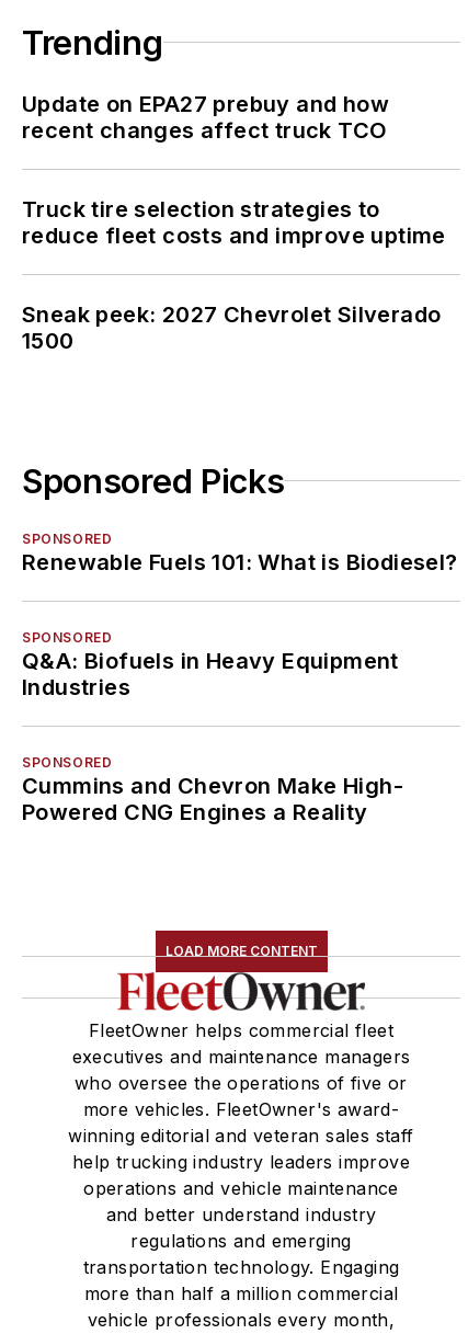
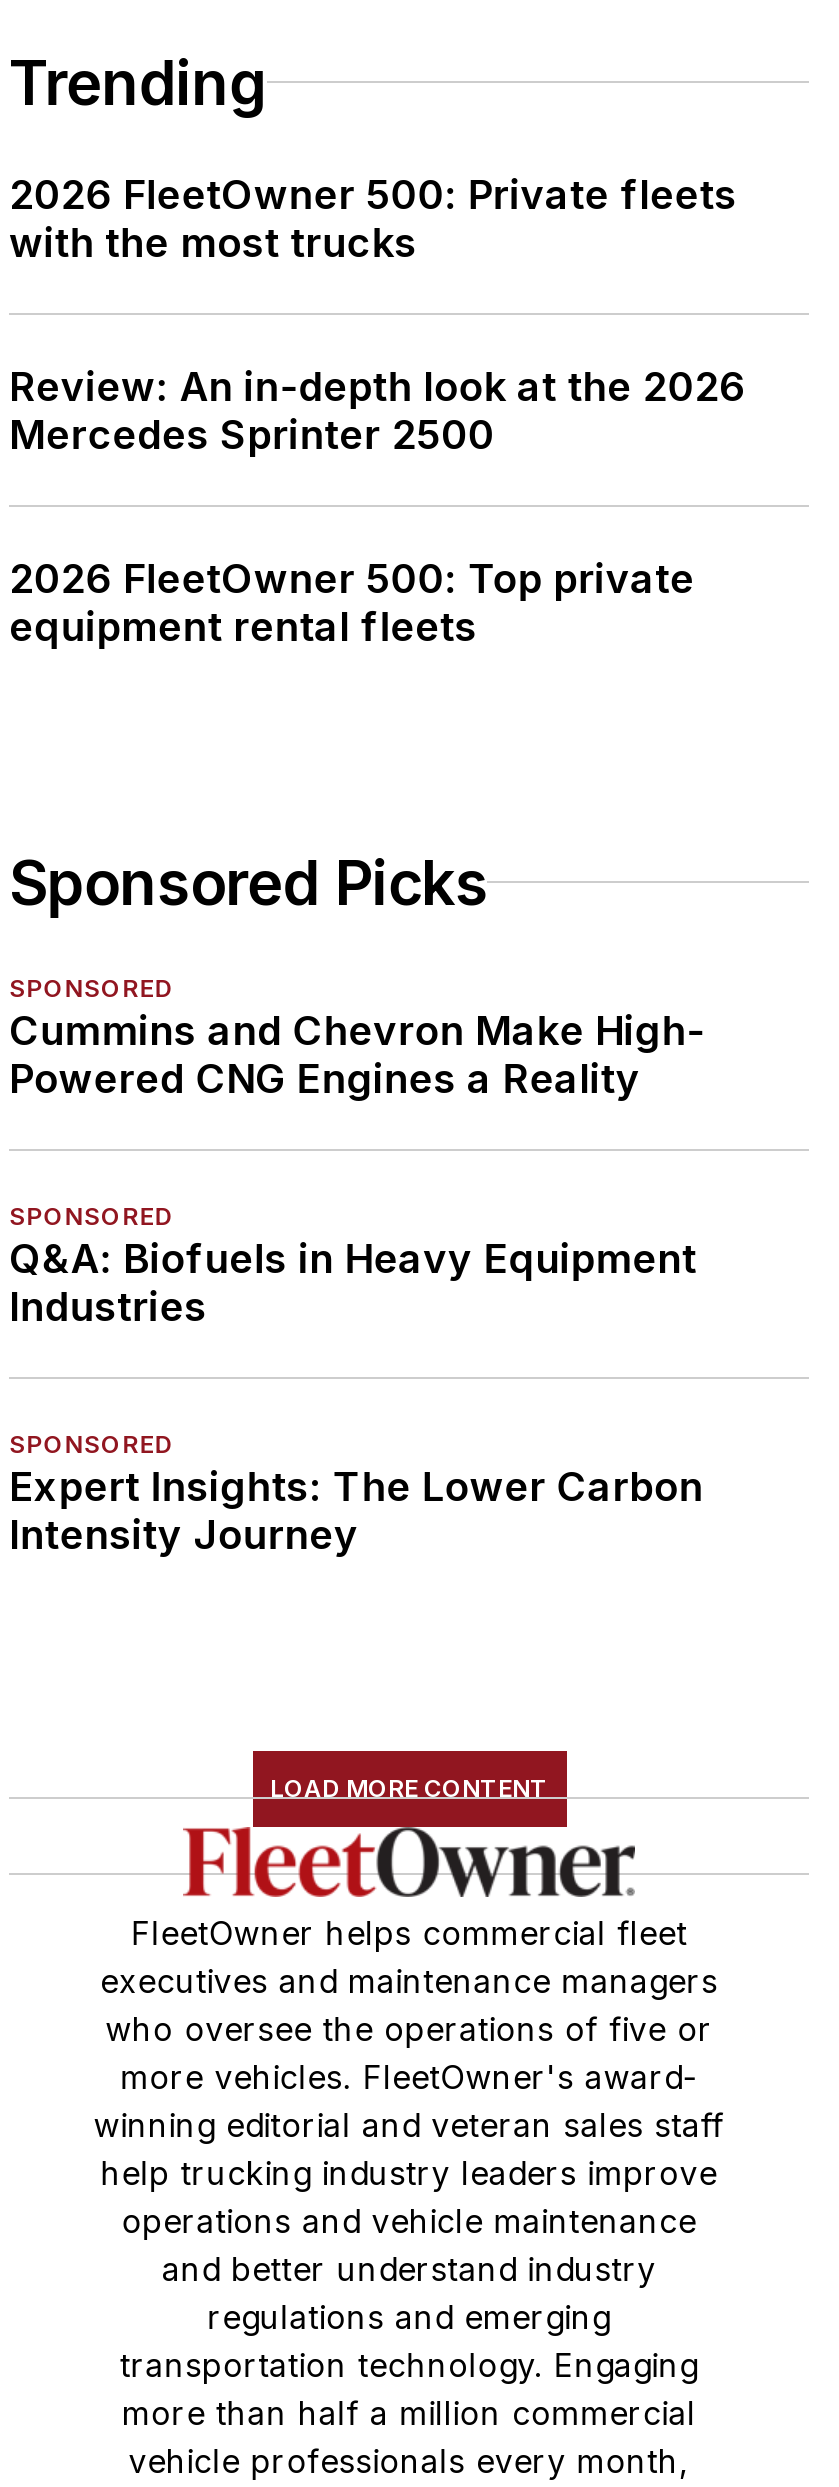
[22,91,389,144] Update on EPA27 prebuy and how | recent changes affect truck TCO -> [9,171,737,267] 2026 FleetOwner 500: Private fleets | with the most trucks
[22,196,446,249] Truck tire selection strategies to | reduce fleet costs and improve uptime -> [9,363,746,459] Review: An in-depth look at the 2026 | Mercedes Sprinter 2500
[22,301,441,354] Sneak peek: 2027 Chevrolet Silverado | 1500 -> [9,555,695,651] 2026 FleetOwner 500: Top private | equipment rental fleets
[22,549,458,575] Renewable Fuels 101: What is Biodiesel? -> none
moved [22,773,403,825] -> [9,1007,705,1103]: Cummins and Chevron Make High- | Powered CNG Engines a Reality
none -> [9,1463,703,1559] Expert Insights: The Lower Carbon | Intensity Journey

